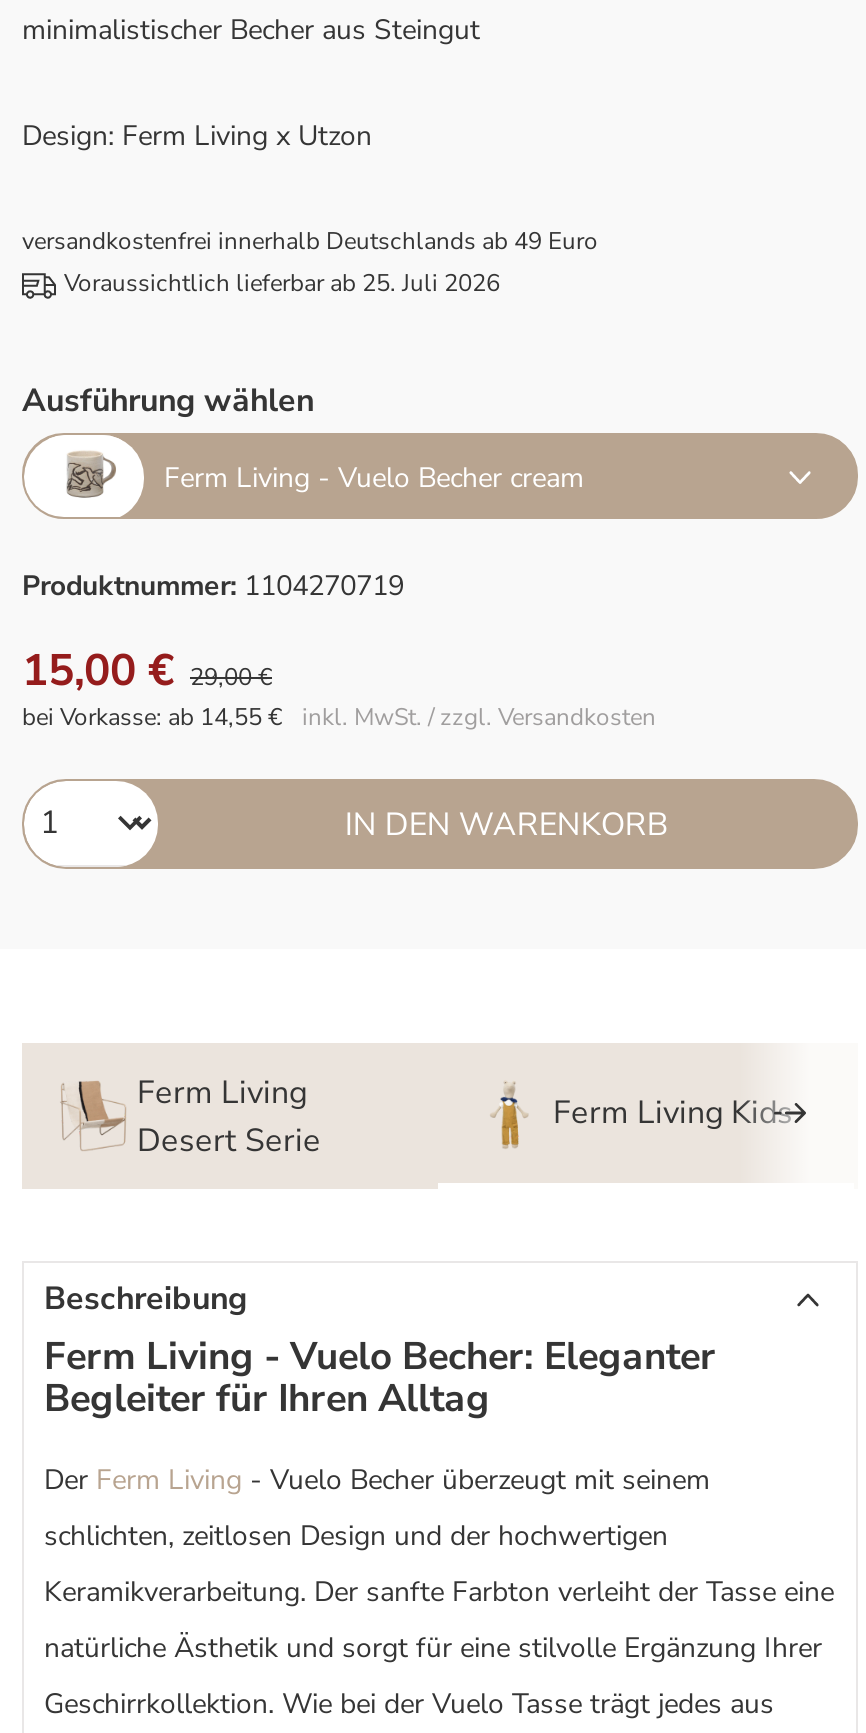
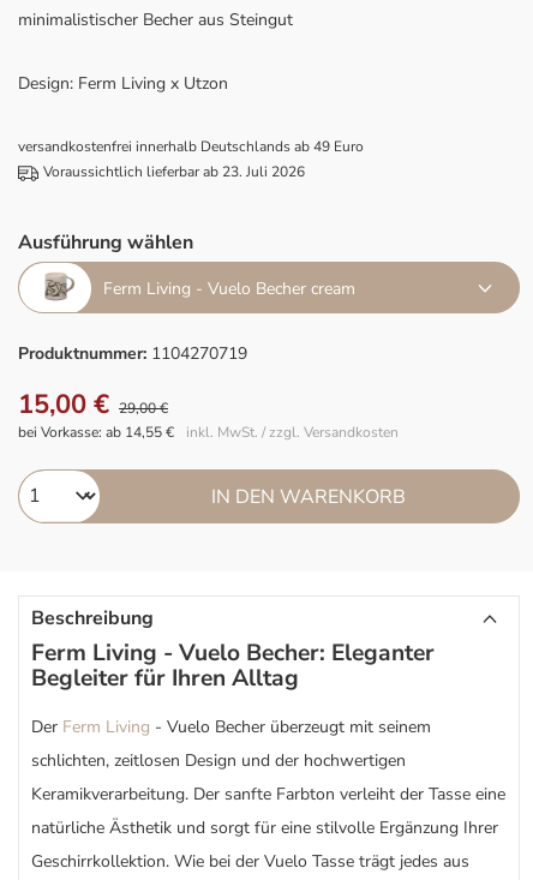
[64,267,500,299] Voraussichtlich lieferbar ab 25. Juli 2026 -> [43,162,305,181] Voraussichtlich lieferbar ab 23. Juli 2026
[137,1070,321,1162] Ferm Living | Desert Serie -> none
[553,1091,793,1135] Ferm Living Kids -> none

